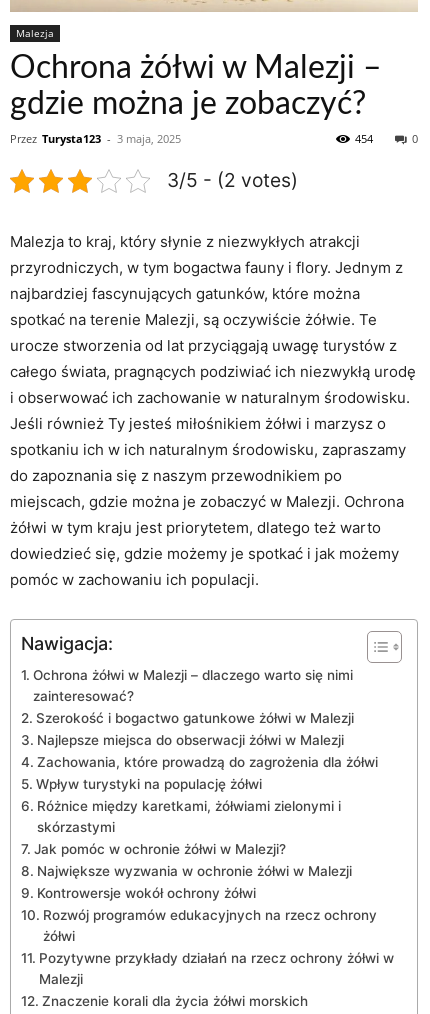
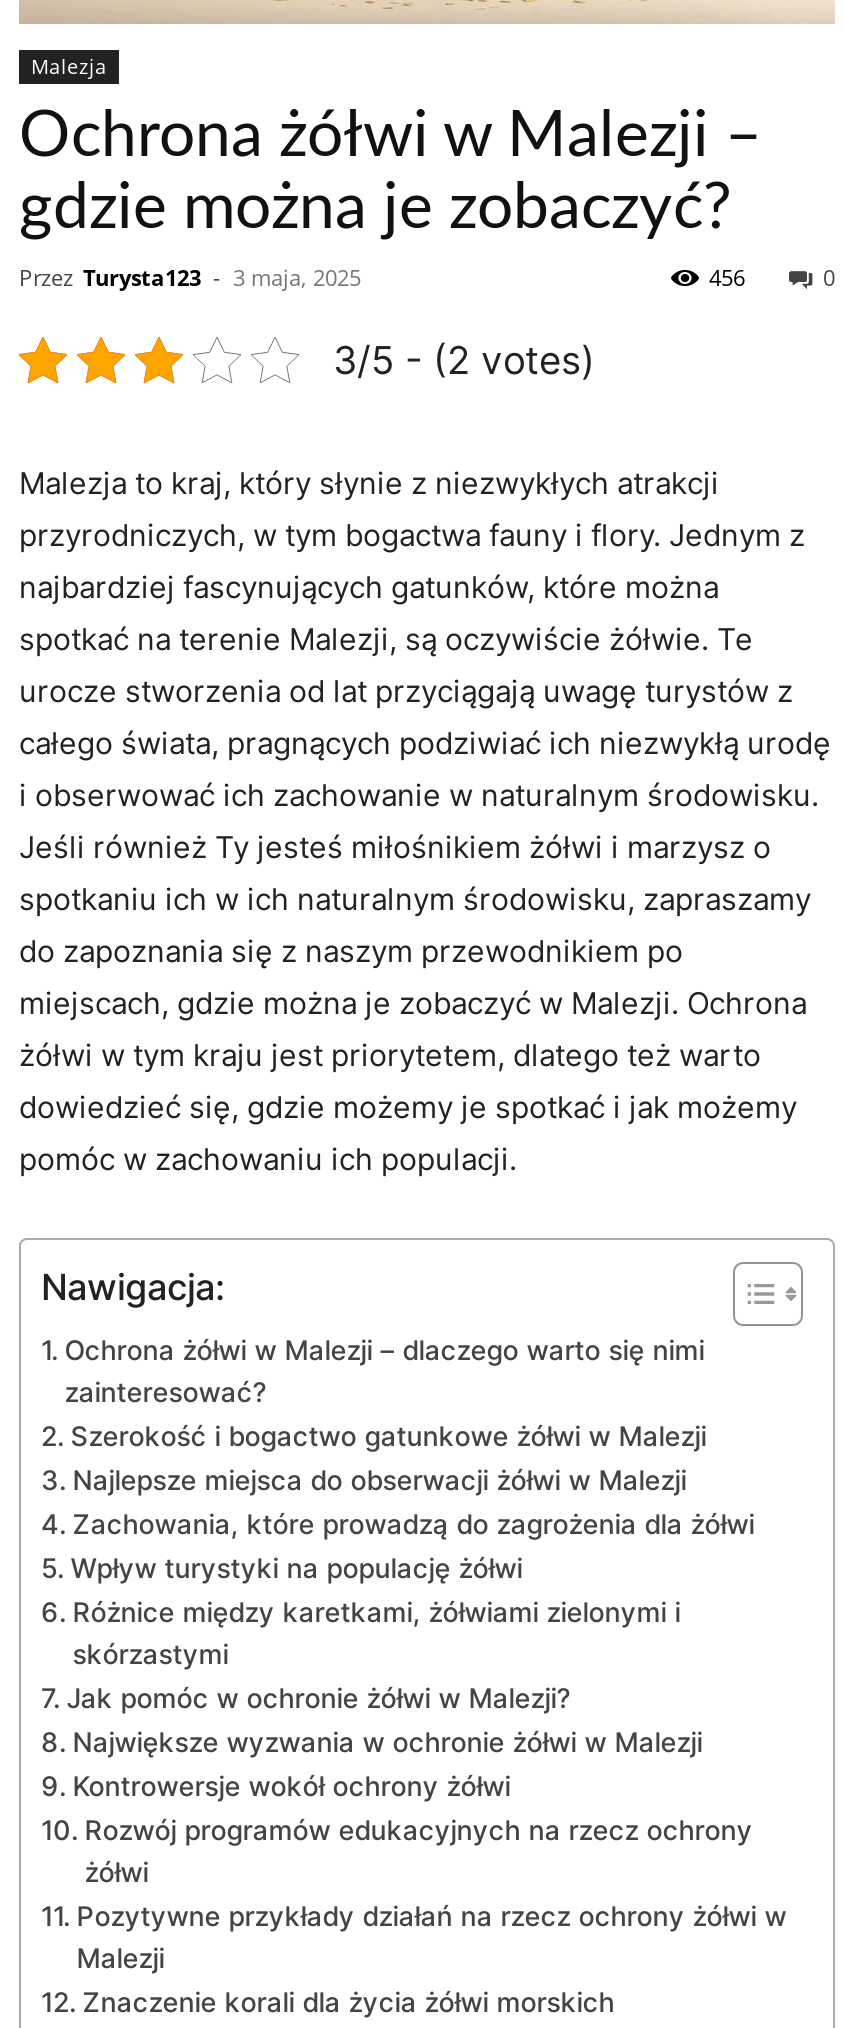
[355,131,373,146] 454 -> [709,262,745,292] 456

